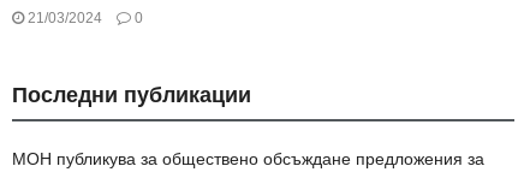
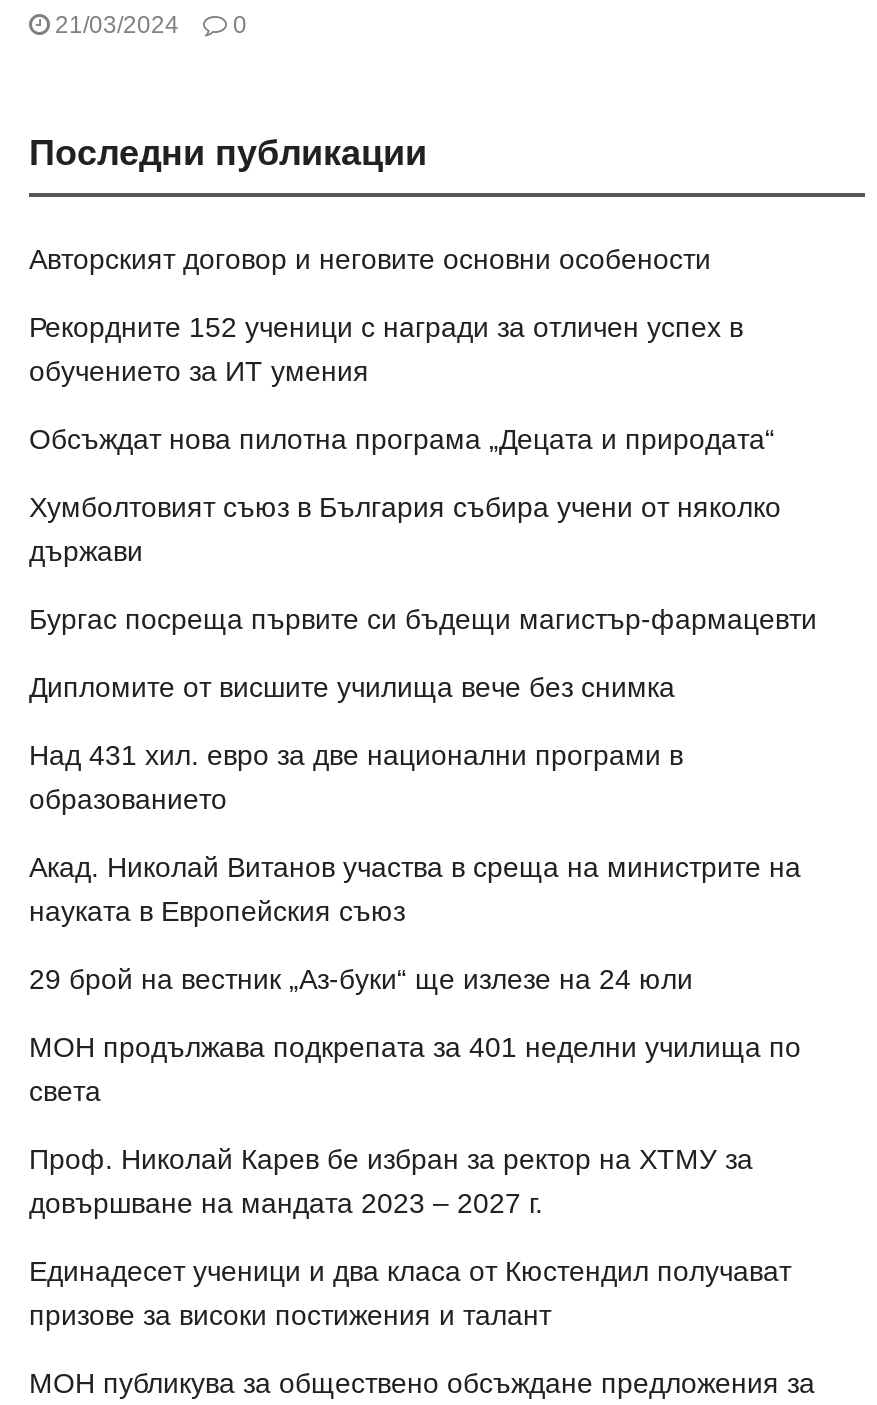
none -> [29,243,817,1331] Авторският договор и неговите основни особености | Рекордните 152 ученици с награди за отличен успех в | обучението за ИТ умения | Обсъждат нова пилотна програма „Децата и природата“ | Хумболтовият съюз в България събира учени от няколко | държави | Бургас посреща първите си бъдещи магистър-фармацевти | Дипломите от висшите училища вече без снимка | Над 431 хил. евро за две национални програми в | образованието | Акад. Николай Витанов участва в среща на министрите на | науката в Европейския съюз | 29 брой на вестник „Аз-буки“ ще излезе на 24 юли | МОН продължава подкрепата за 401 неделни училища по | света | Проф. Николай Карев бе избран за ректор на ХТМУ за | довършване на мандата 2023 – 2027 г. | Единадесет ученици и два класа от Кюстендил получават | призове за високи постижения и талант

